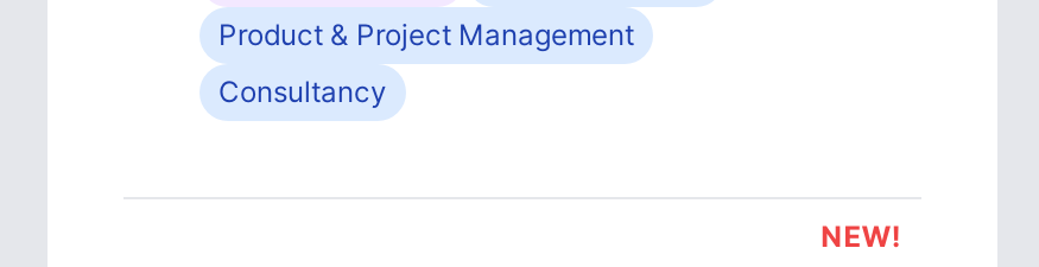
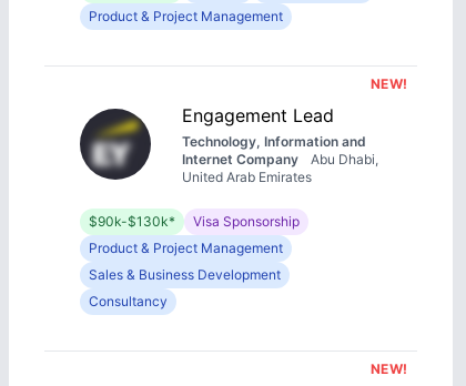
none -> [79,75,408,283] [image] | NEW! | Engagement Lead | Technology, Information and | Internet Company | Abu Dhabi, | United Arab Emirates | $90k-$130k* | Visa Sponsorship | Product & Project Management | Sales & Business Development

